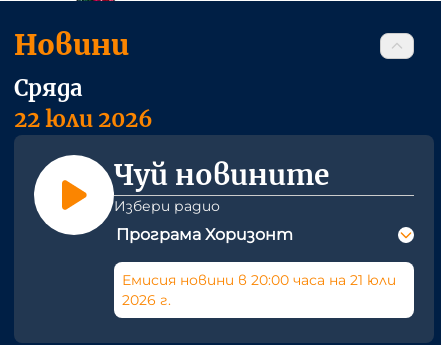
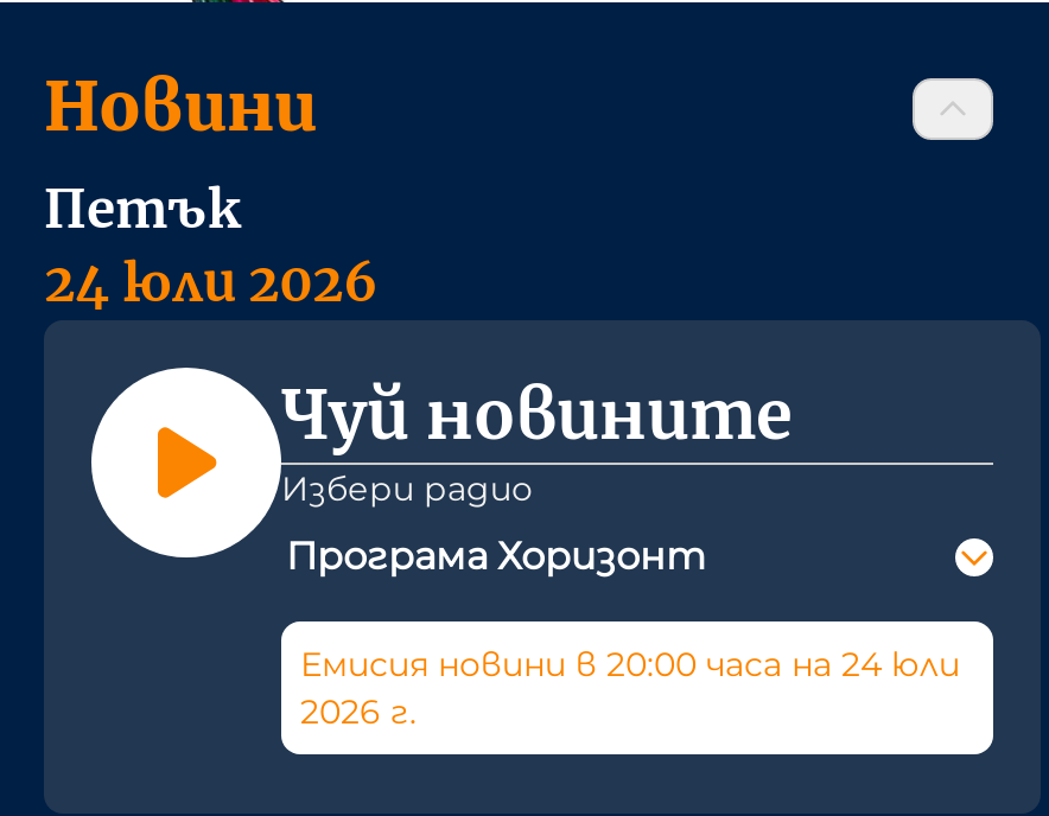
[14,74,153,133] Сряда | 22 юли 2026 -> [44,176,379,316] Петък | 24 юли 2026
[122,271,396,289] Емисия новини в 20:00 часа на 21 юли -> [300,643,960,686] Емисия новини в 20:00 часа на 24 юли

